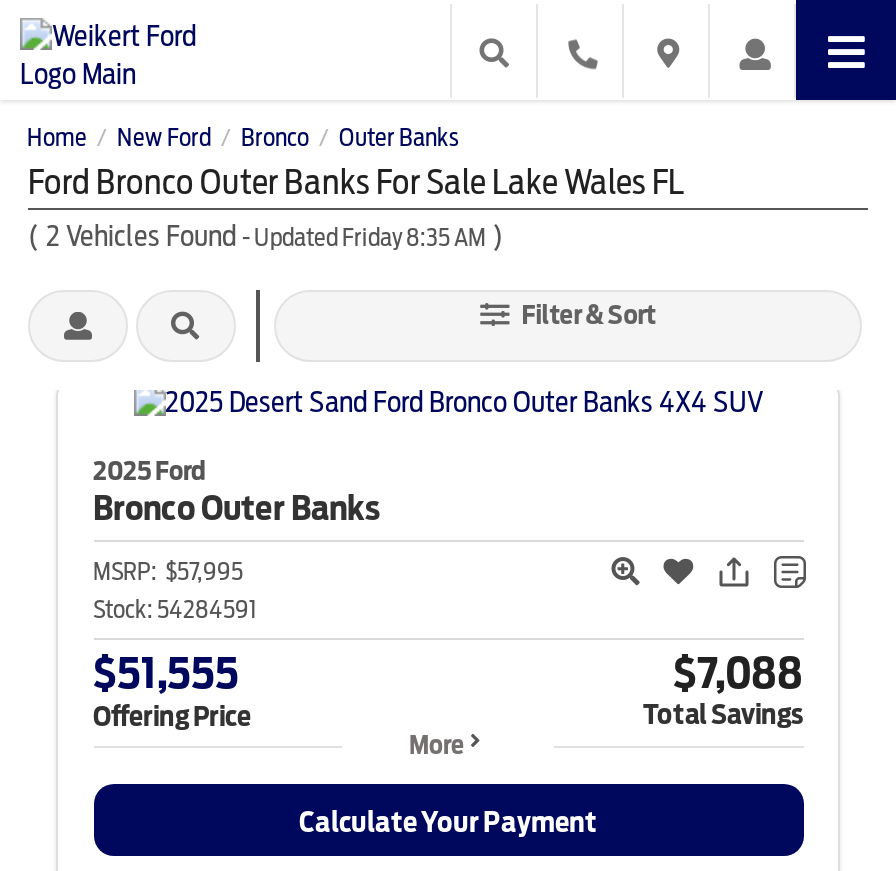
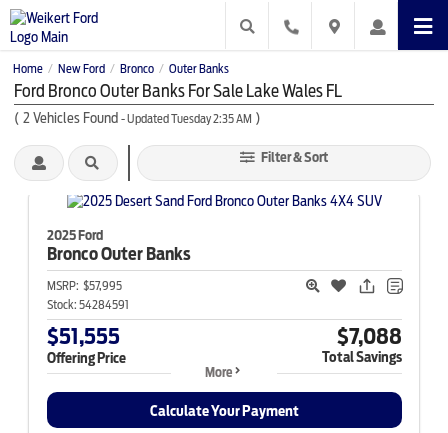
[28,220,504,252] (2 Vehicles Found - Updated Friday 8:35 AM) -> [14,110,261,126] (2 Vehicles Found - Updated Tuesday 2:35 AM)

